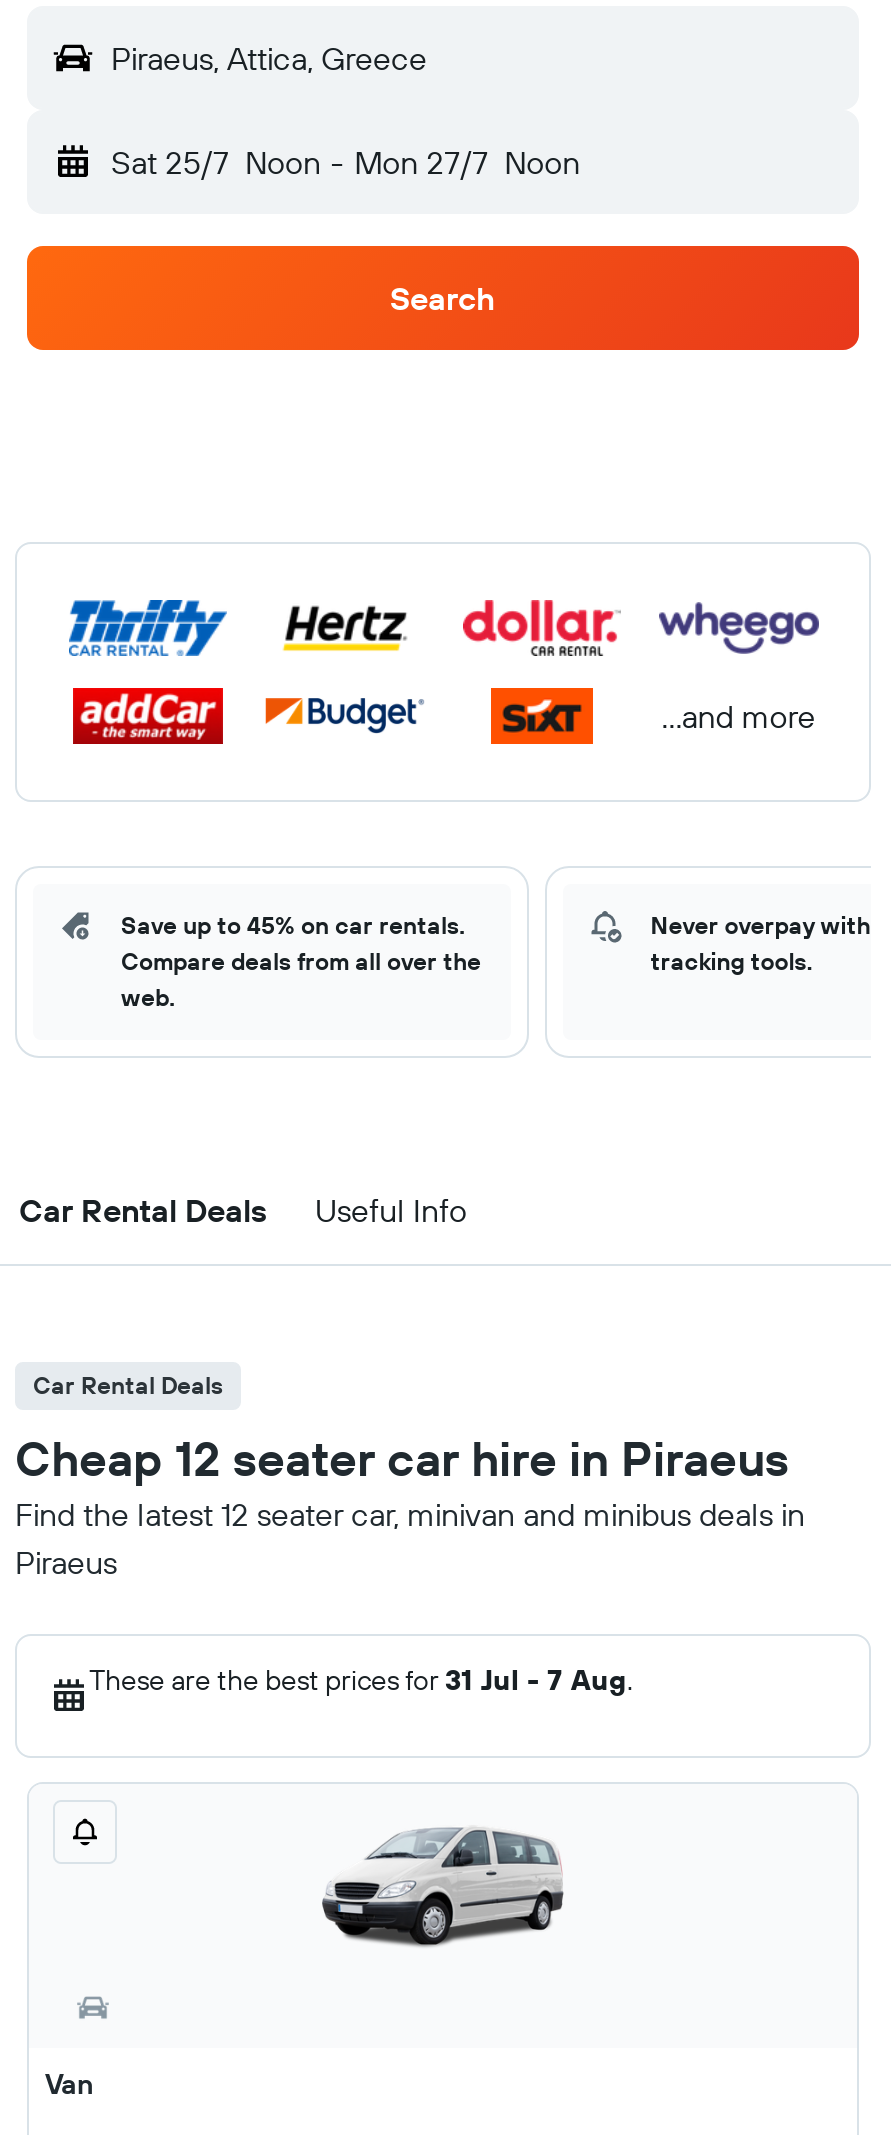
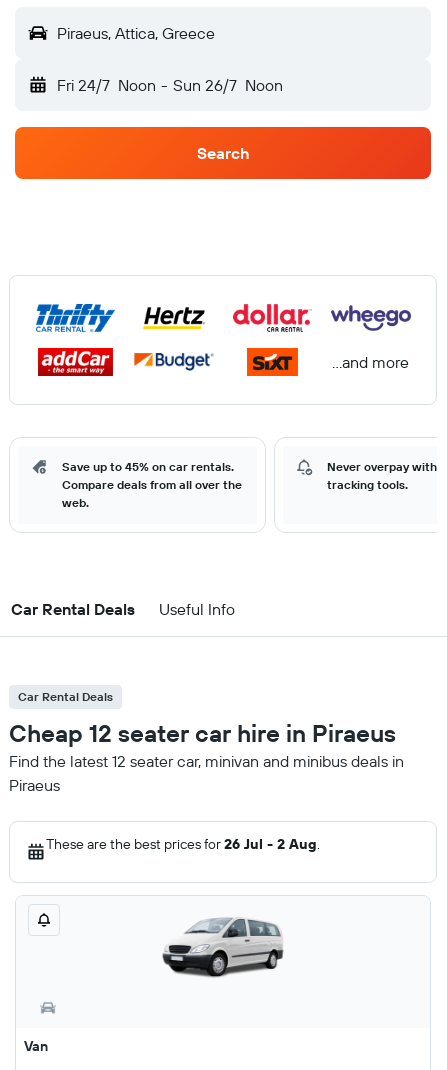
[111,142,580,182] Sat 25/7 Noon - Mon 27/7 Noon -> [57,75,283,95] Fri 24/7 Noon - Sun 26/7 Noon
[89,1662,633,1698] These are the best prices for 31 Jul - 7 Aug. -> [46,835,320,853] These are the best prices for 26 Jul - 2 Aug.

